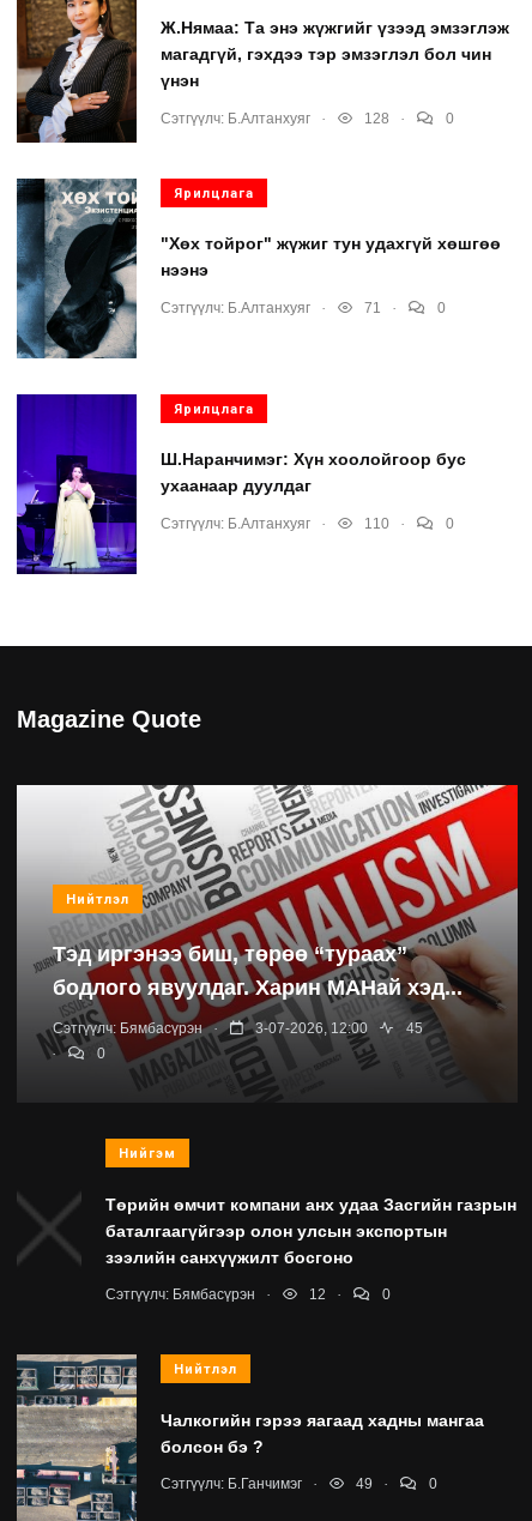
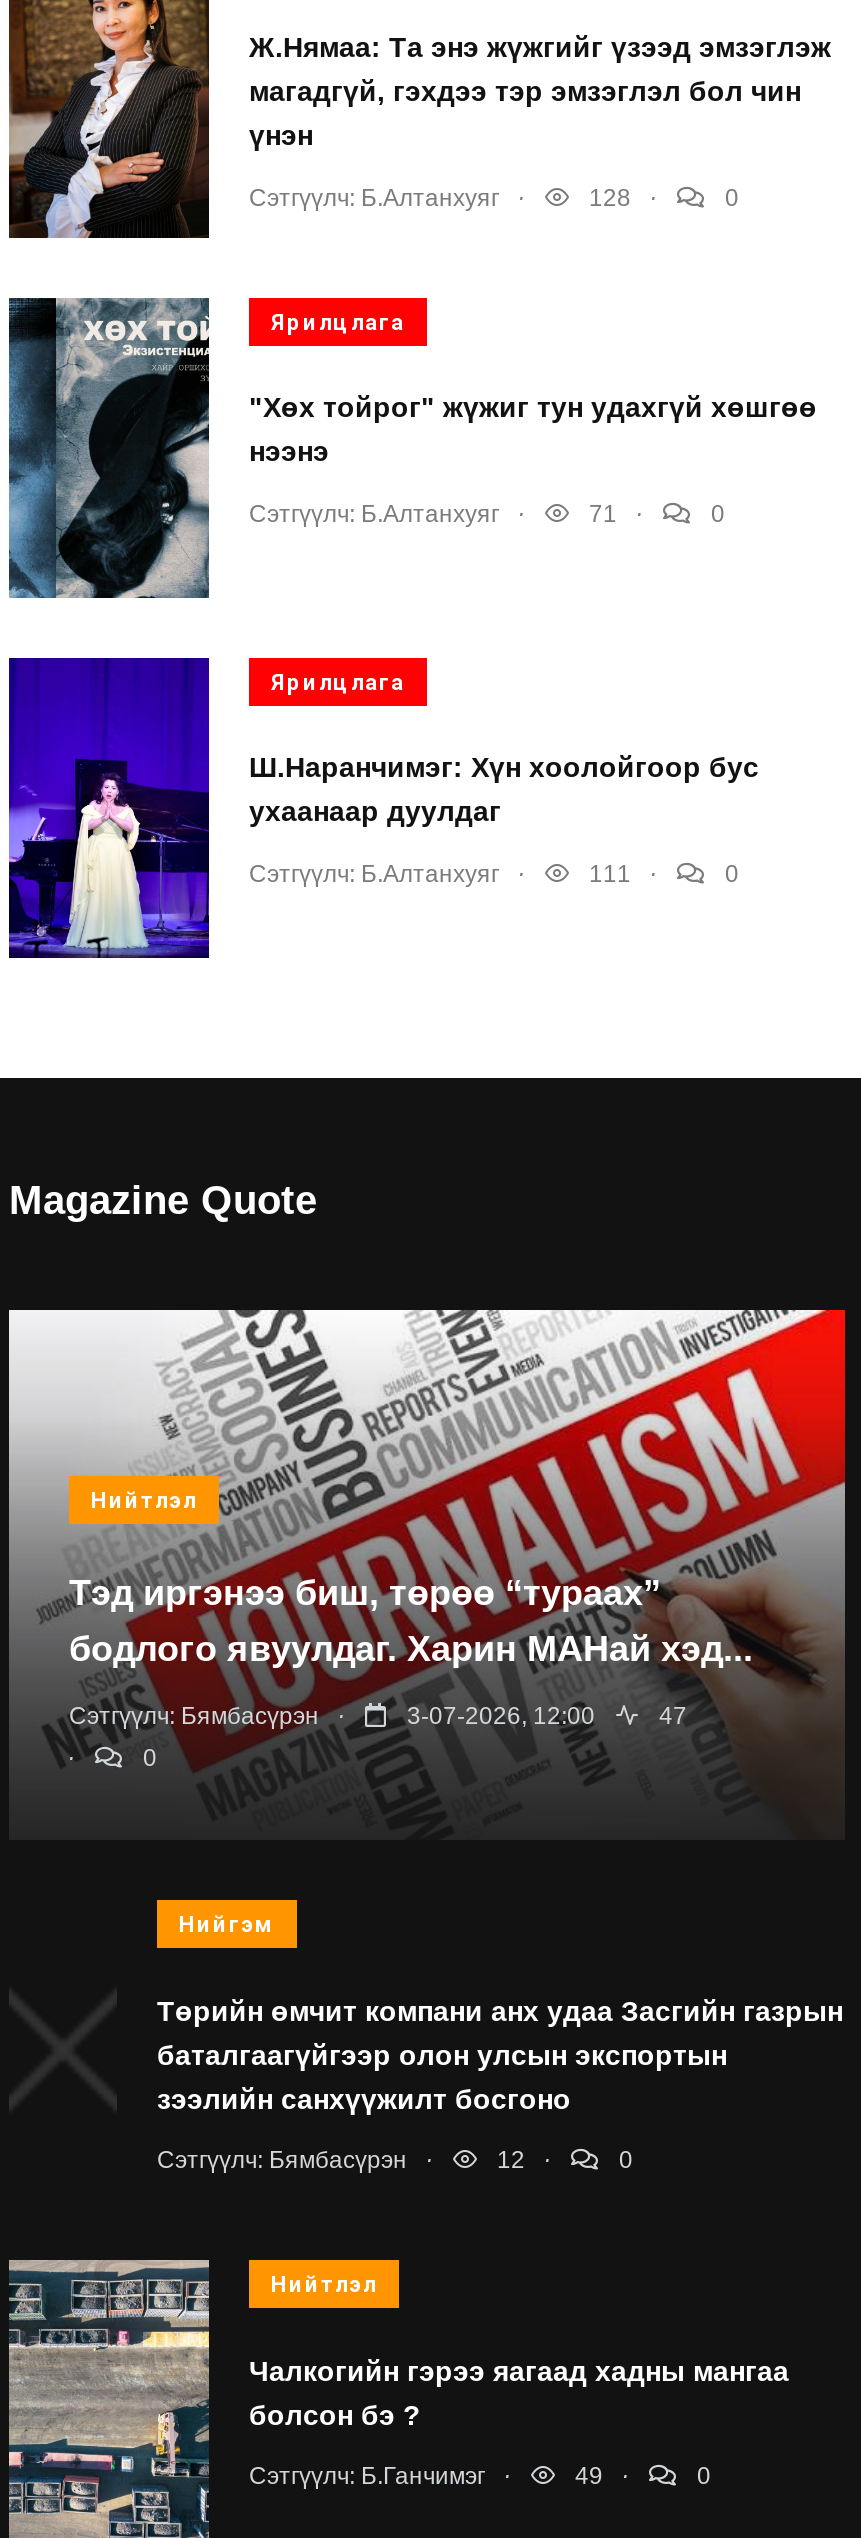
[364,515,389,532] 110 -> [589,859,631,887] 111
[406,1020,423,1037] 45 -> [659,1702,687,1730] 47

